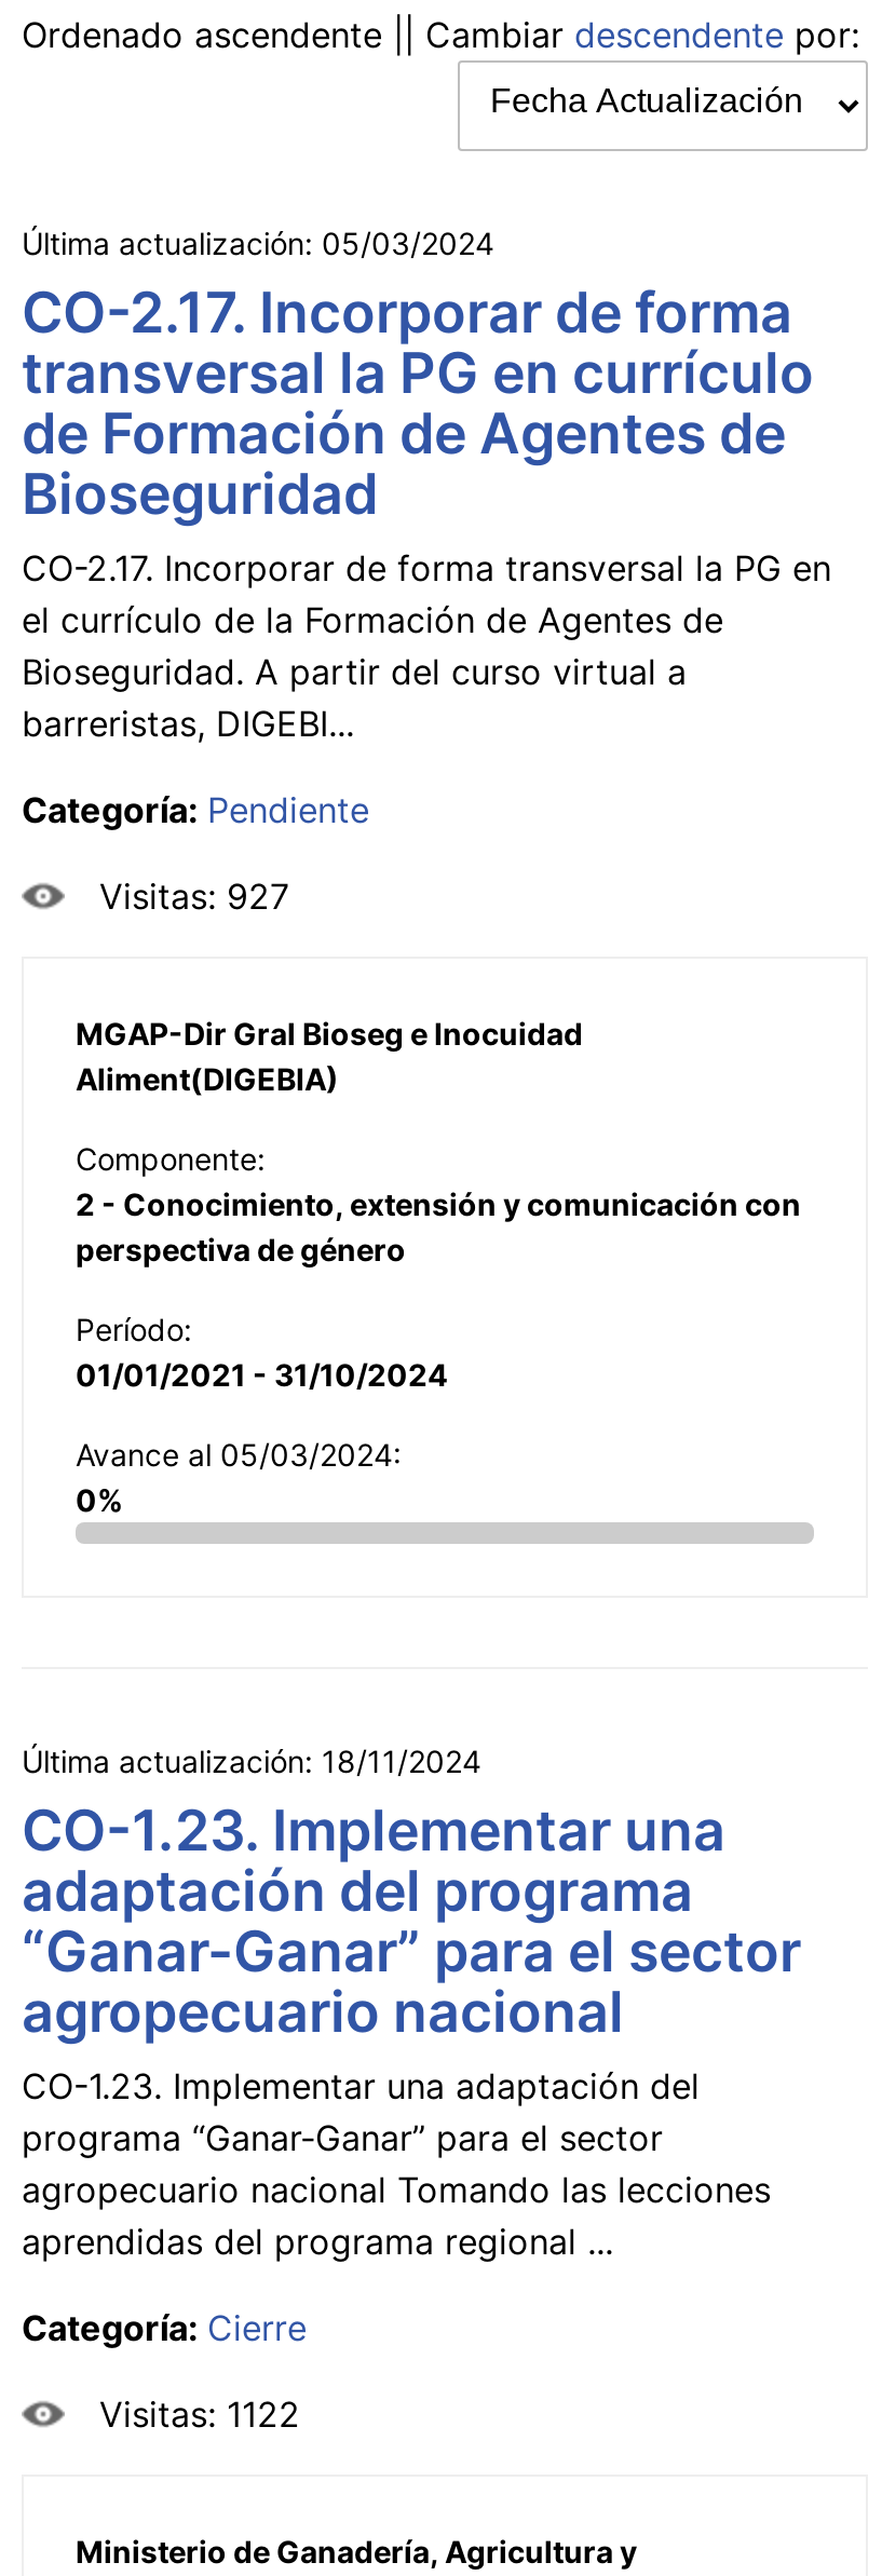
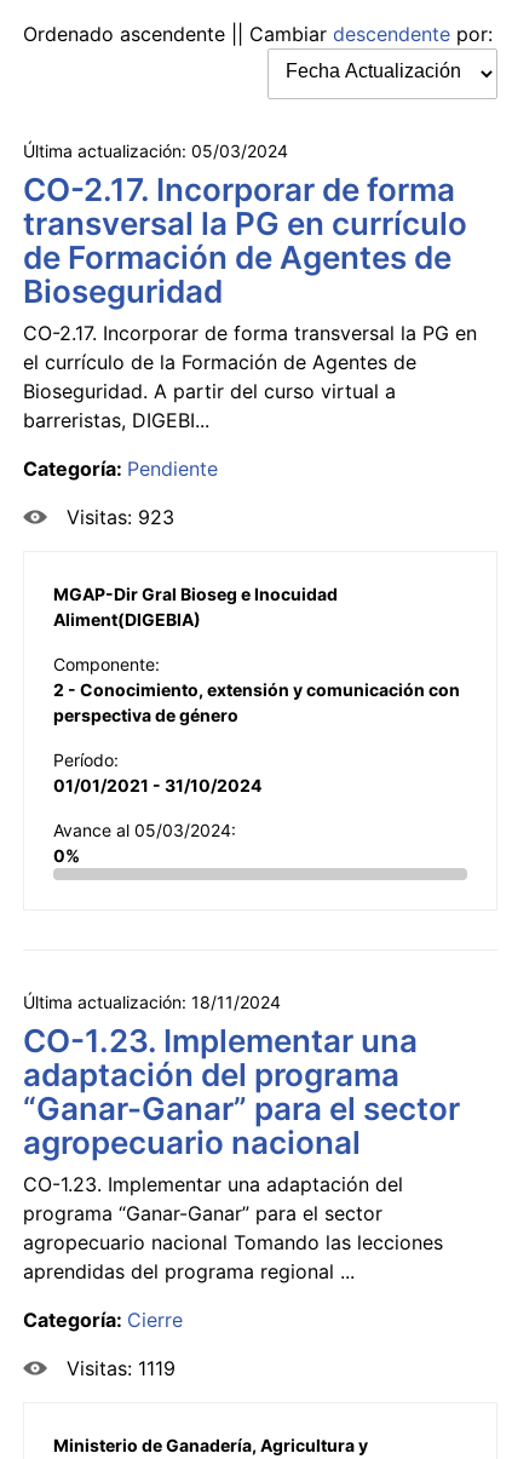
[99,874,289,917] Visitas: 927 -> [67,505,174,529] Visitas: 923
[99,2392,300,2435] Visitas: 1122 -> [67,1356,176,1380] Visitas: 1119

